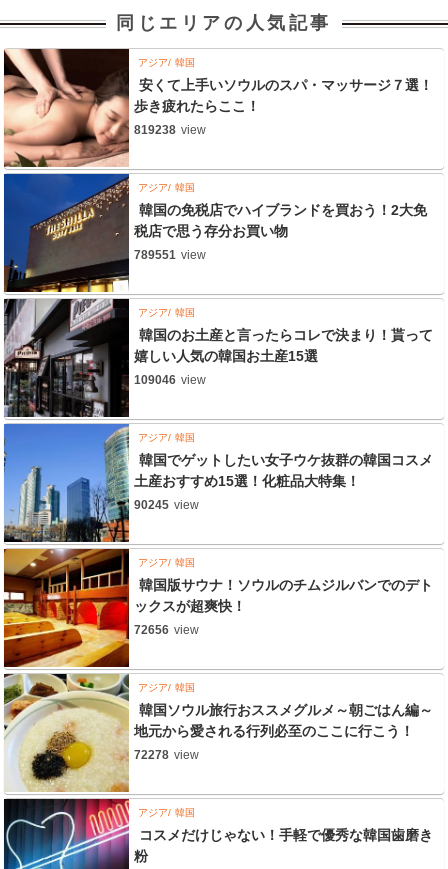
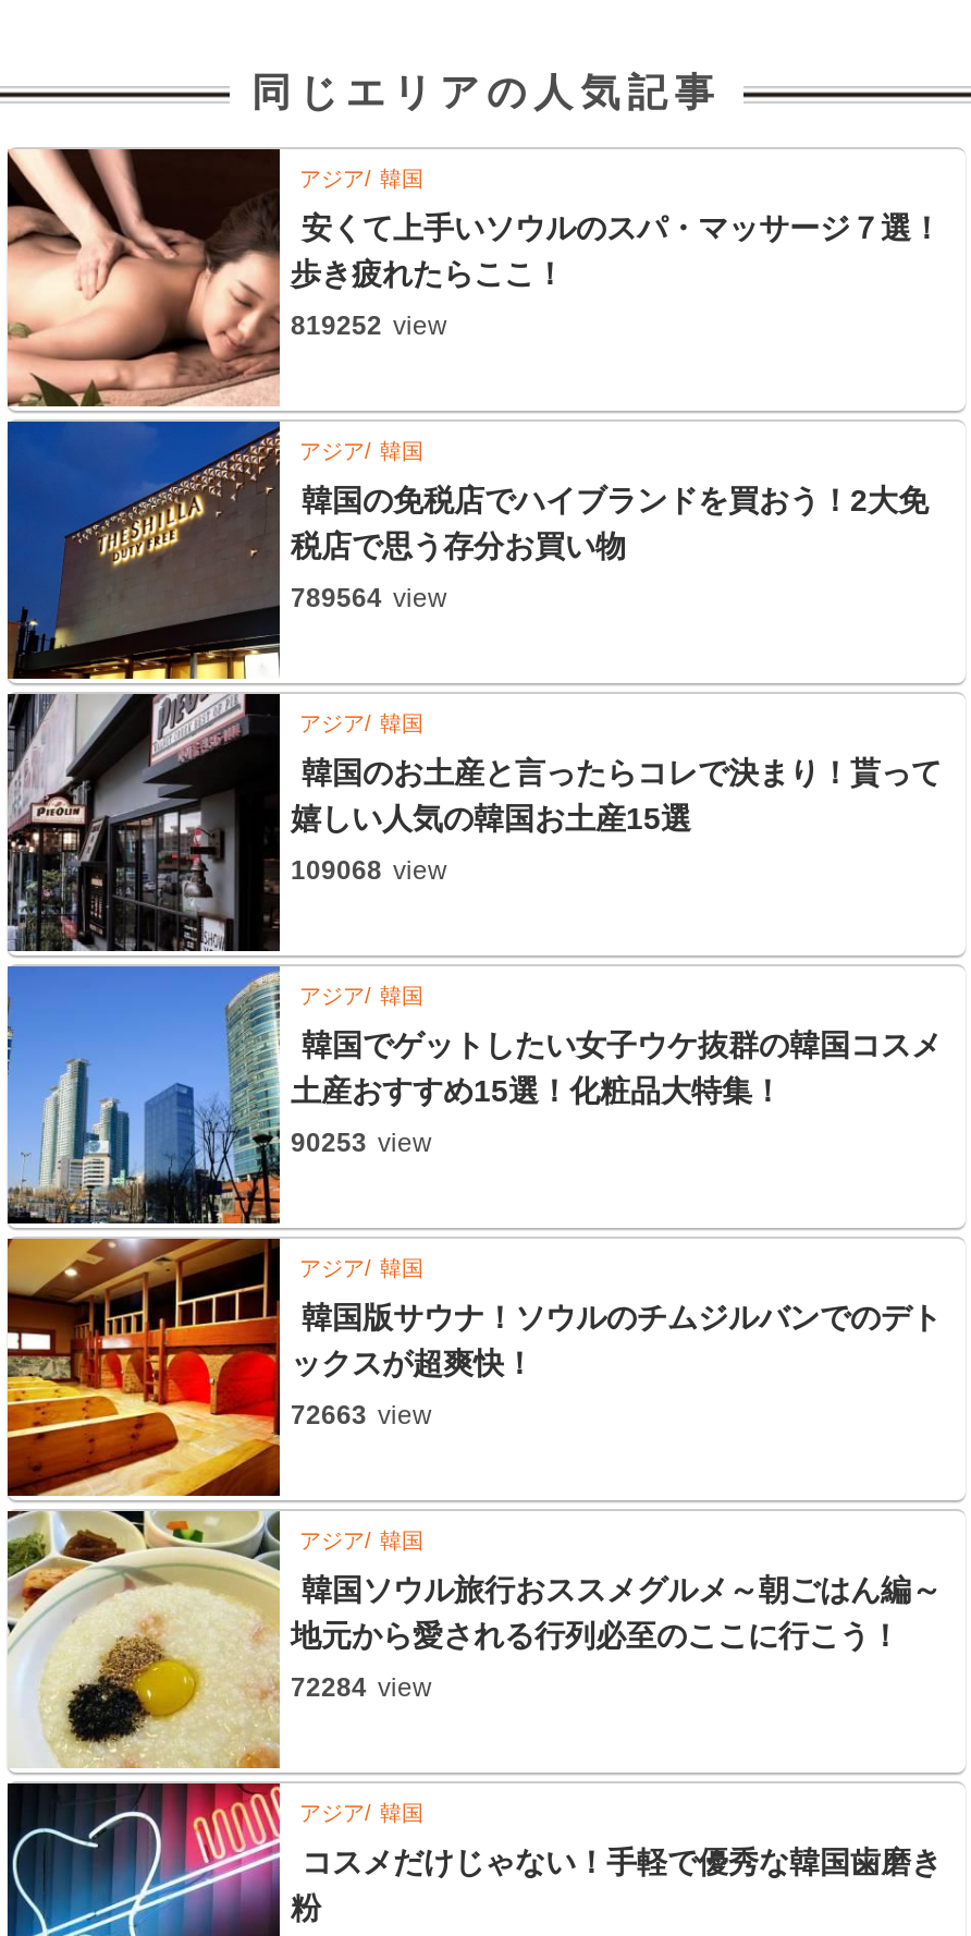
[134,123,206,137] 819238 view -> [291,311,447,342] 819252 view
[134,248,206,262] 789551 view -> [291,584,447,614] 789564 view
[134,373,206,387] 109046 view -> [291,856,447,886] 109068 view
[134,498,199,512] 90245 view -> [291,1128,432,1159] 90253 view
[134,623,199,637] 72656 view -> [291,1401,432,1431] 72663 view
[134,748,199,762] 72278 view -> [291,1673,432,1704] 72284 view

